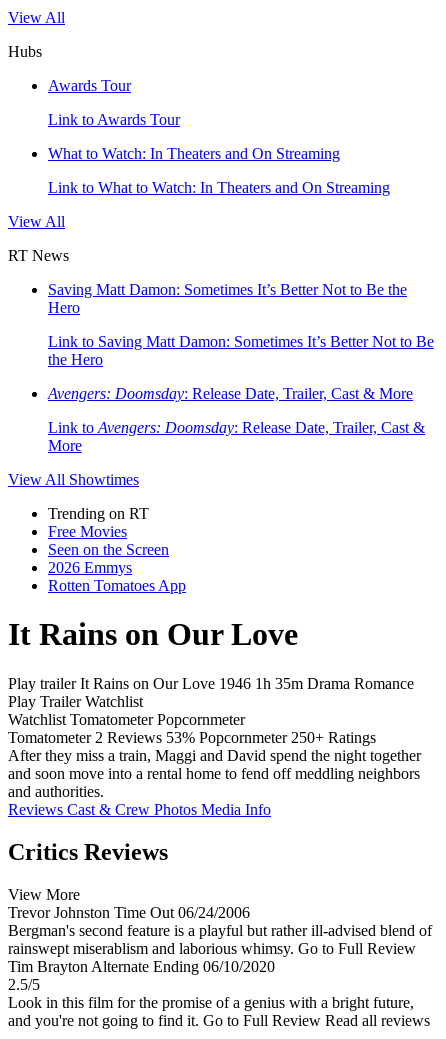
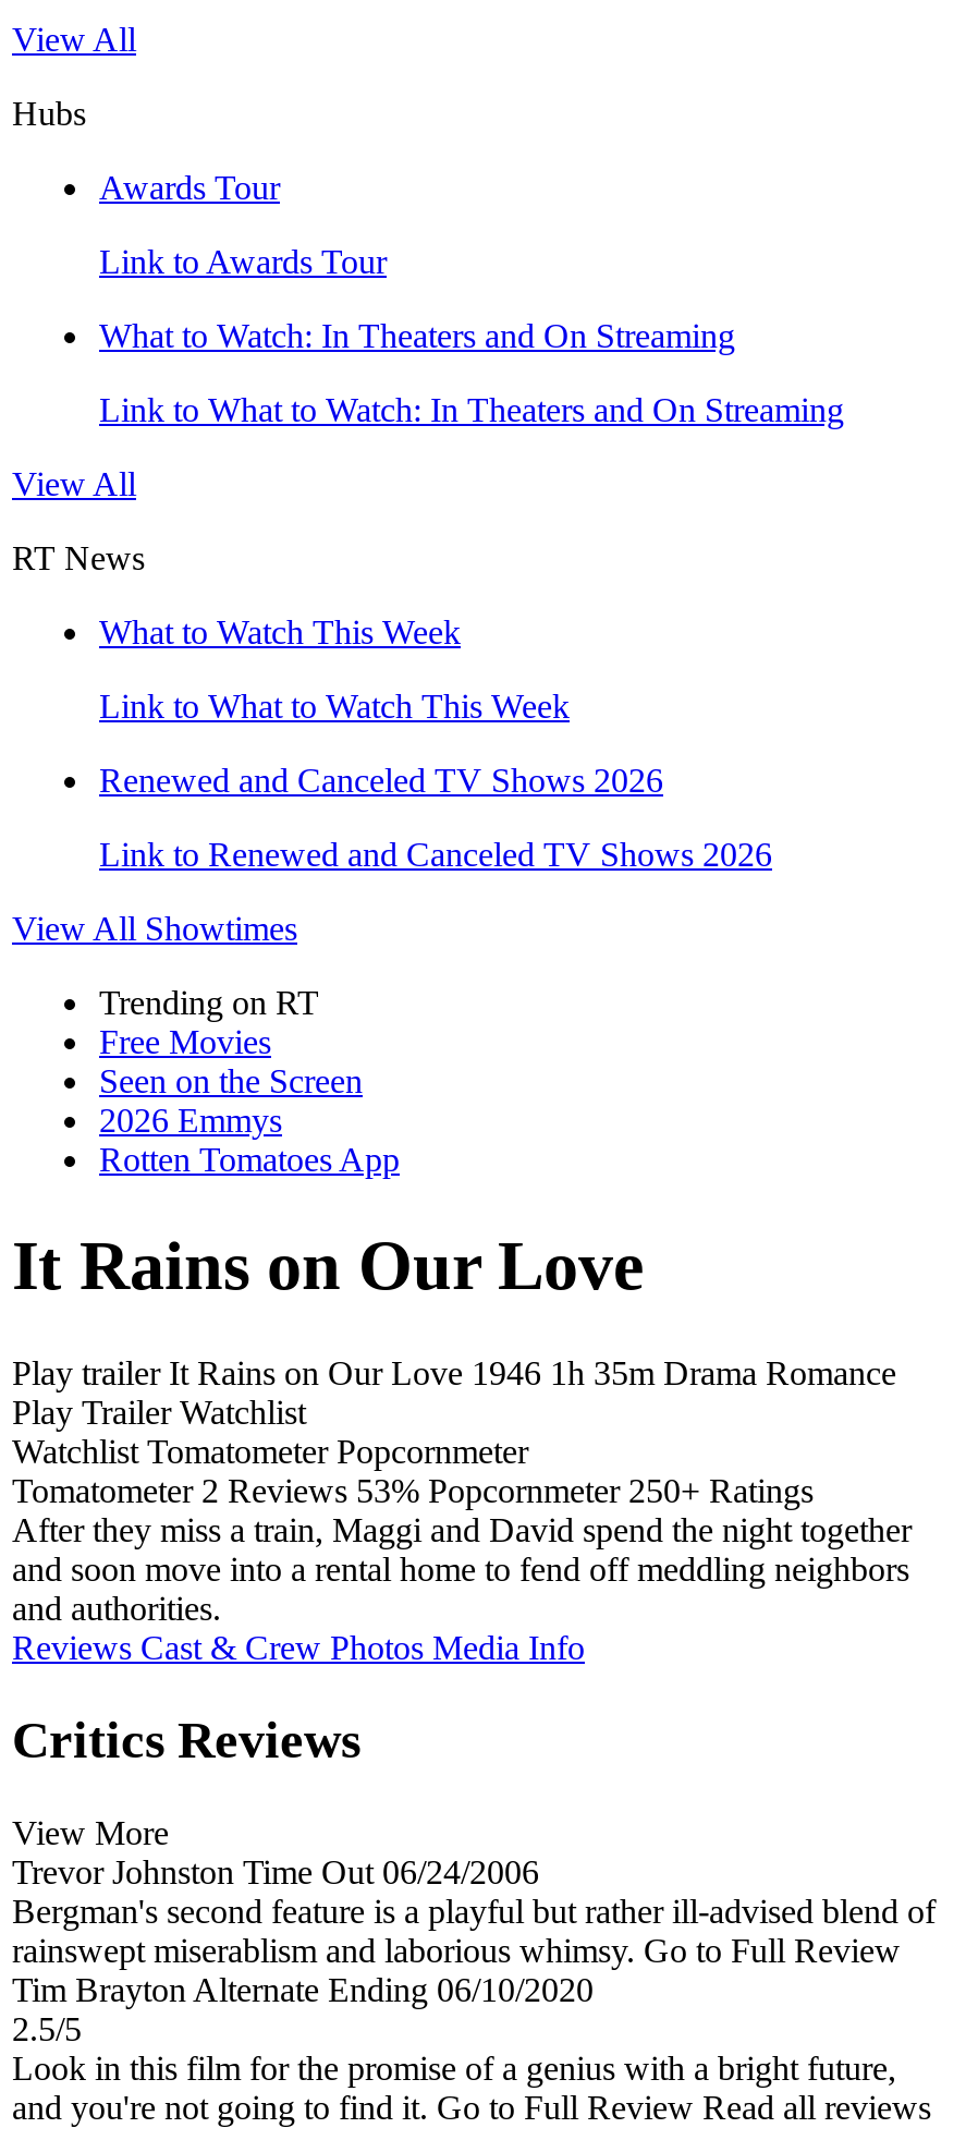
[48,281,407,316] Saving Matt Damon: Sometimes It’s Better Not to Be the | Hero -> [99,613,461,650] What to Watch This Week
[48,333,434,368] Link to Saving Matt Damon: Sometimes It’s Better Not to Be | the Hero -> [99,688,570,725] Link to What to Watch This Week
[48,385,413,402] Avengers: Doomsday: Release Date, Trailer, Cast & More -> [99,762,663,799] Renewed and Canceled TV Shows 2026
[48,419,425,454] Link to Avengers: Doomsday: Release Date, Trailer, Cast & | More -> [99,836,772,873] Link to Renewed and Canceled TV Shows 2026

